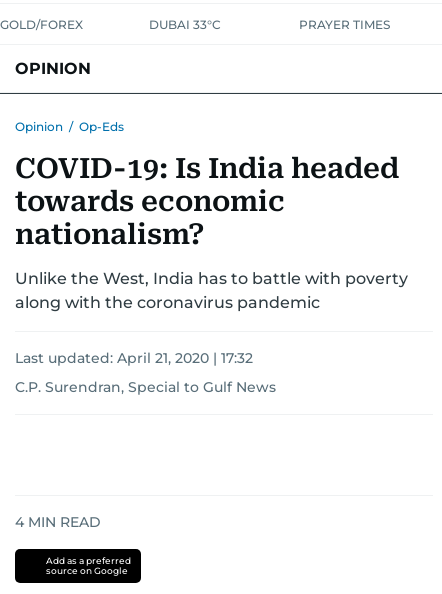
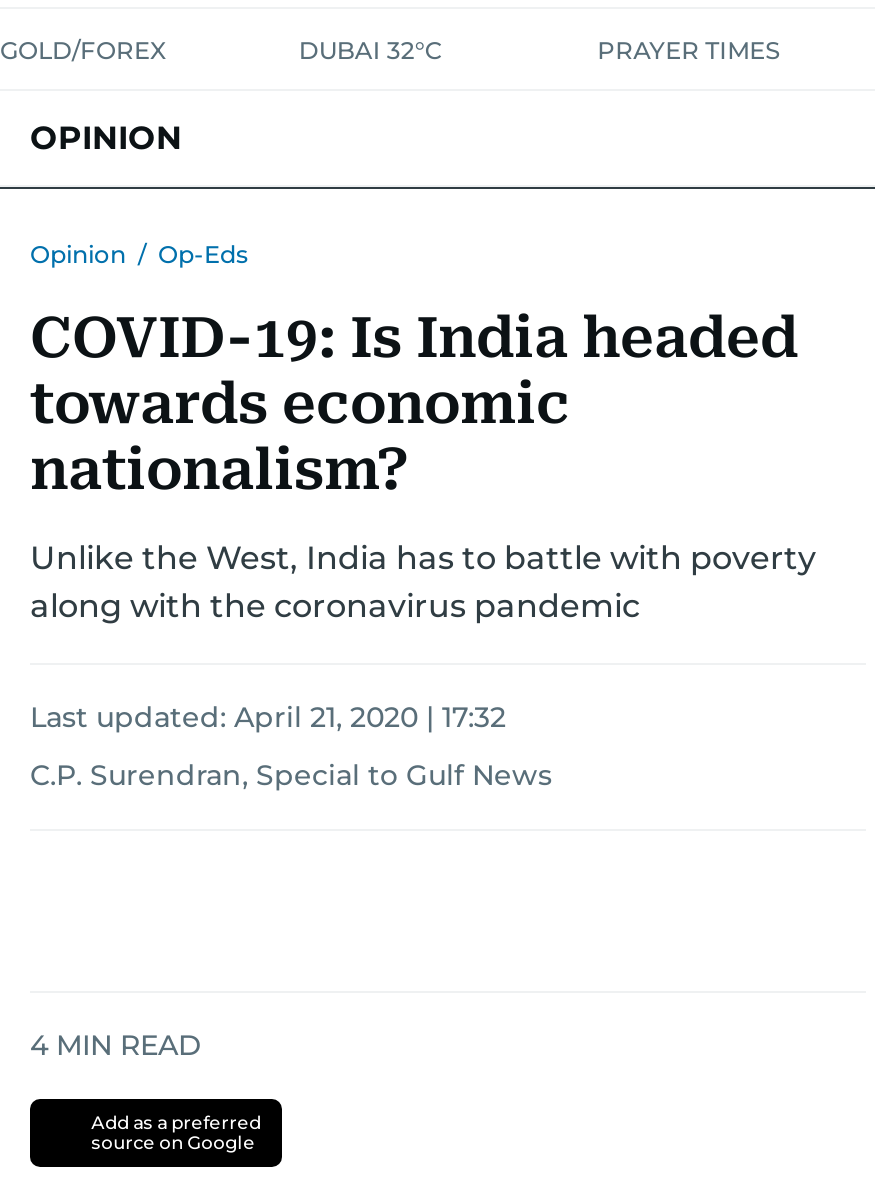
[149,17,221,32] DUBAI 33°C -> [299,35,443,65] DUBAI 32°C

